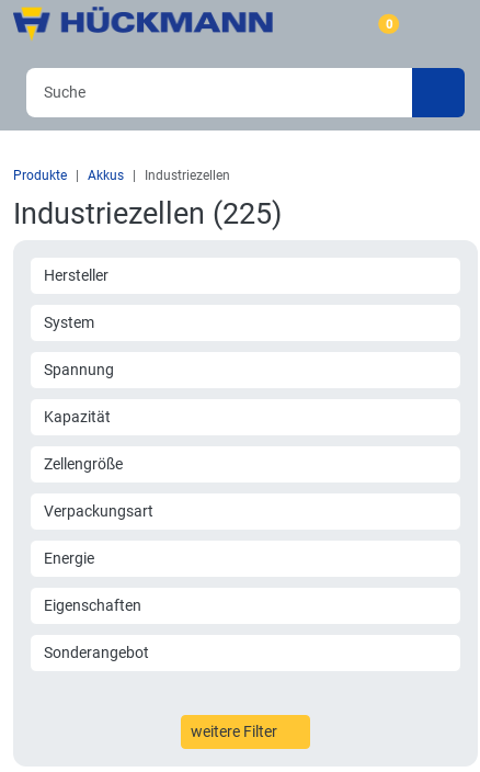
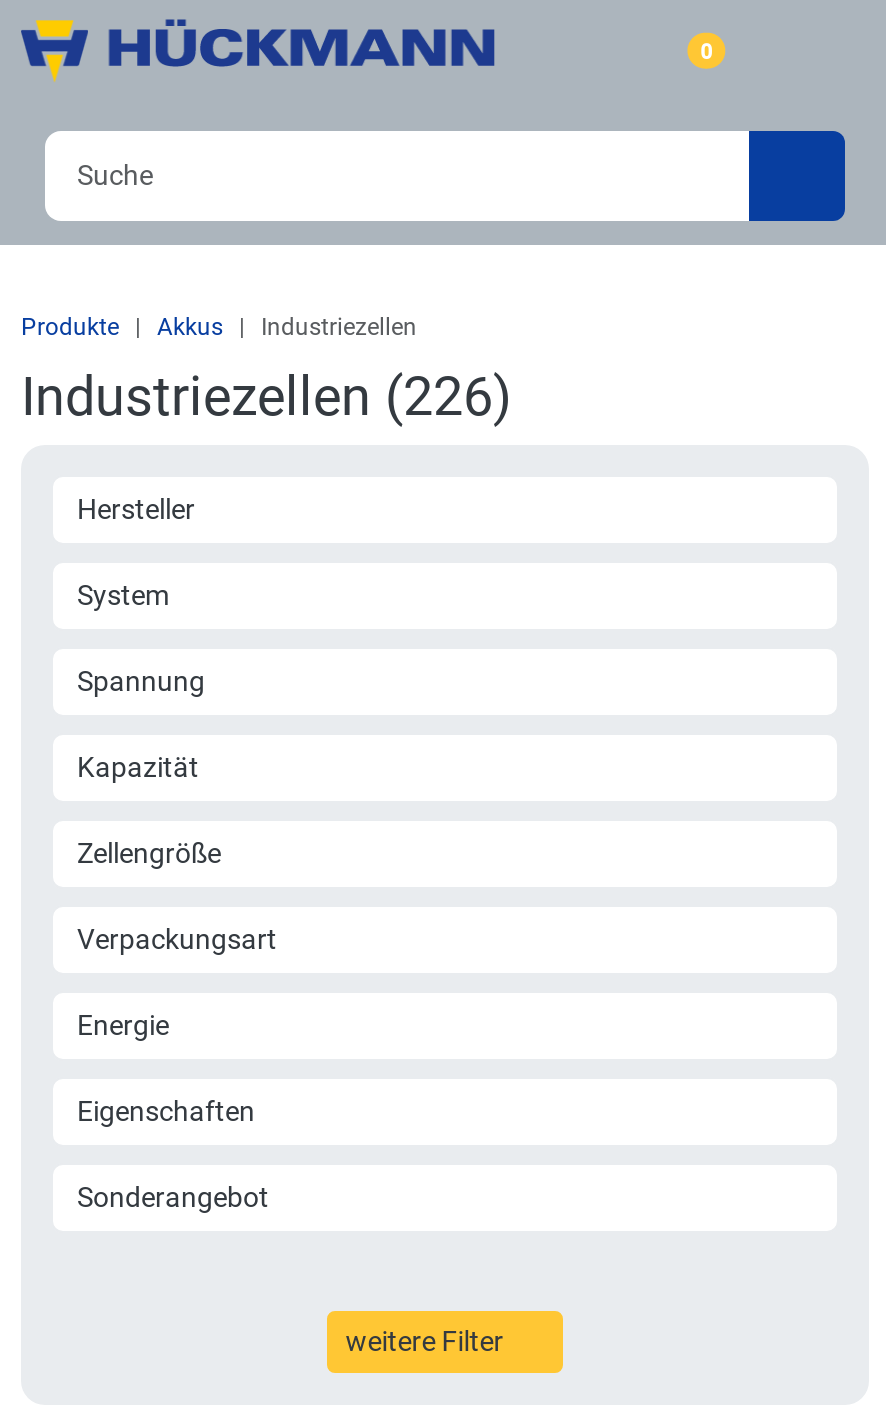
[13,196,282,231] Industriezellen (225) -> [21,365,511,429] Industriezellen (226)

